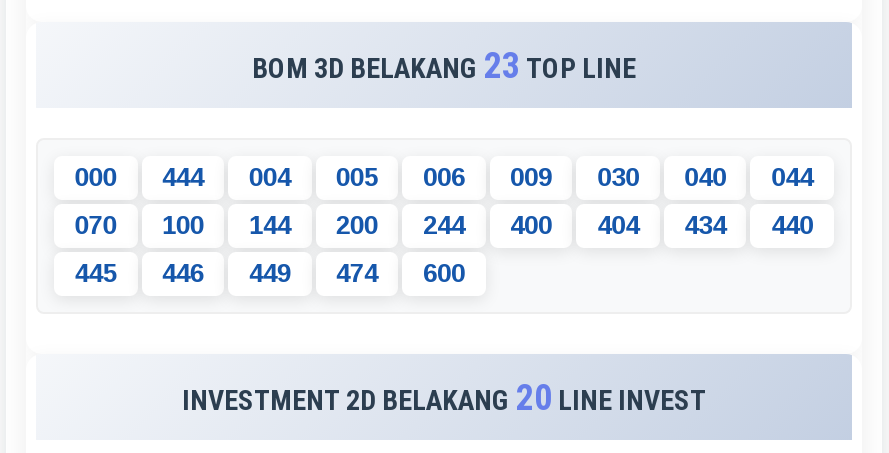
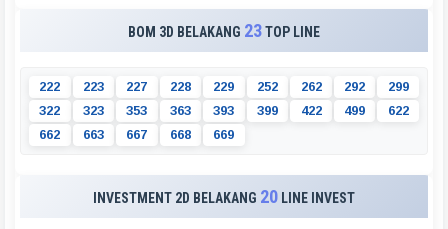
[75,161,117,191] 000 -> [39,79,60,94] 222
[162,161,204,191] 444 -> [83,79,104,94] 223
[249,161,291,191] 004 -> [126,79,147,94] 227
[336,161,378,191] 005 -> [170,79,191,94] 228
[423,161,465,191] 006 -> [213,79,234,94] 229
[510,161,552,191] 009 -> [257,79,278,94] 252
[597,161,639,191] 030 -> [301,79,322,94] 262
[684,161,726,191] 040 -> [344,79,365,94] 292
[771,161,813,191] 044 -> [388,79,409,94] 299
[75,209,117,239] 070 -> [39,103,60,118] 322
[162,209,204,239] 100 -> [83,103,104,118] 323
[249,209,291,239] 144 -> [126,103,147,118] 353
[336,209,378,239] 200 -> [170,103,191,118] 363
[423,209,465,239] 244 -> [213,103,234,118] 393
[510,209,552,239] 400 -> [257,103,278,118] 399
[597,209,639,239] 404 -> [301,103,322,118] 422
[684,209,726,239] 434 -> [344,103,365,118] 499
[771,209,813,239] 440 -> [388,103,409,118] 622
[75,257,117,287] 445 -> [39,127,60,142] 662
[162,257,204,287] 446 -> [83,127,104,142] 663
[249,257,291,287] 449 -> [126,127,147,142] 667
[336,257,378,287] 474 -> [170,127,191,142] 668
[423,257,465,287] 600 -> [213,127,234,142] 669

